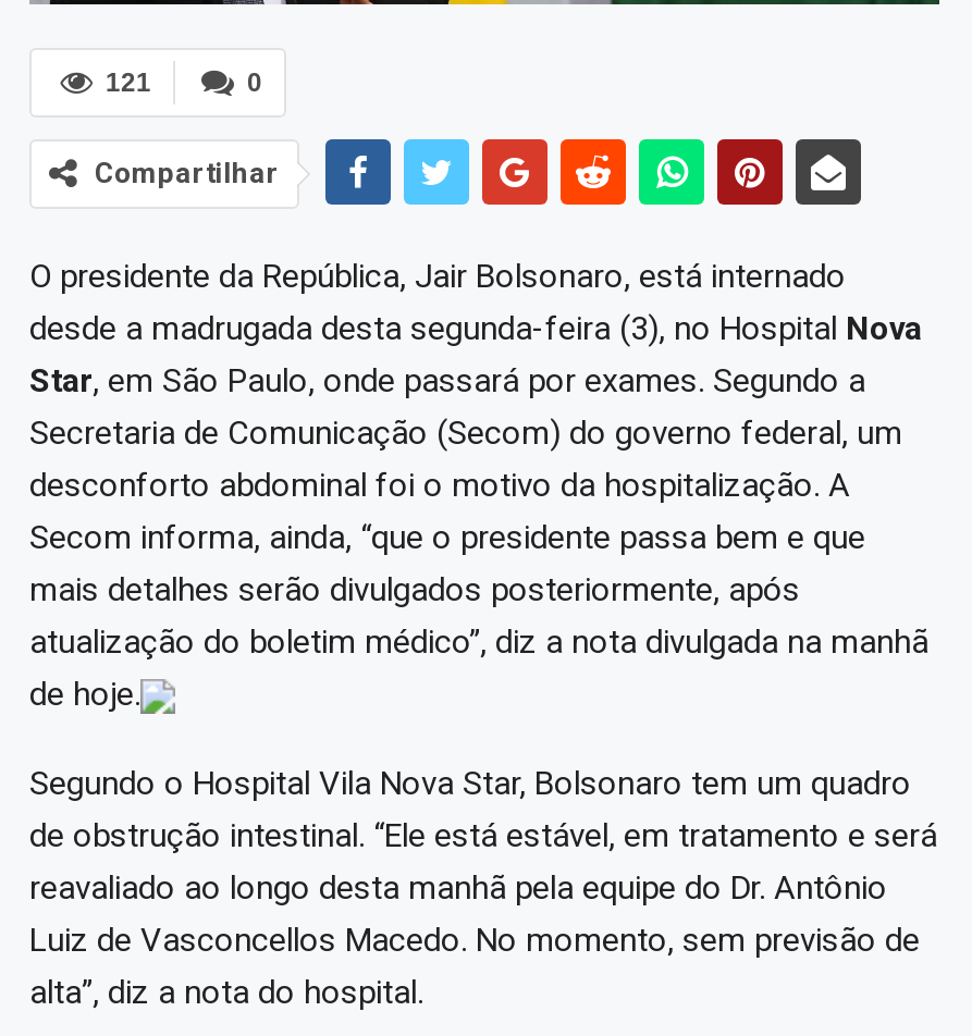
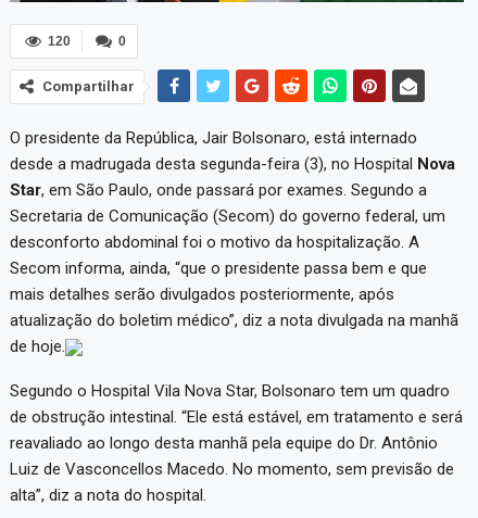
[106,68,151,98] 121 -> [48,34,71,49] 120

